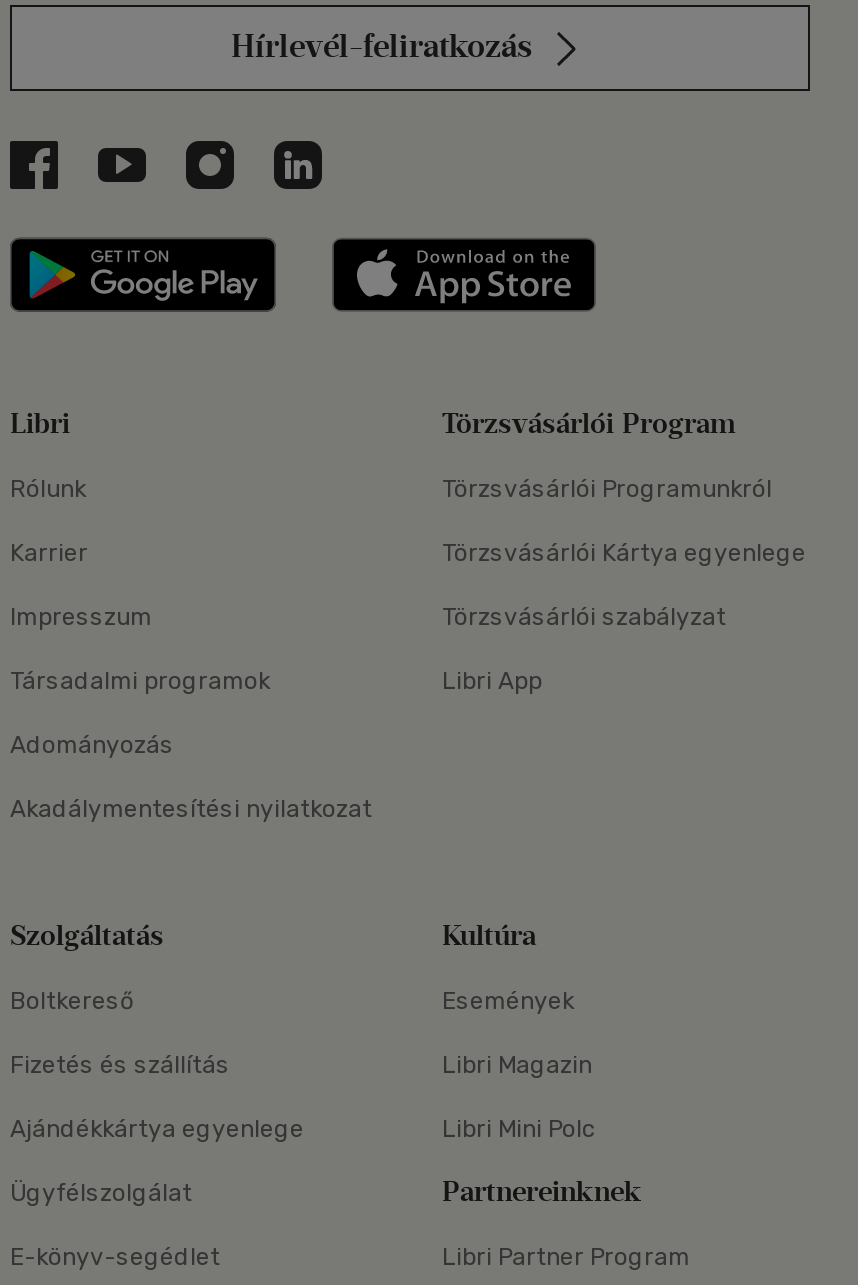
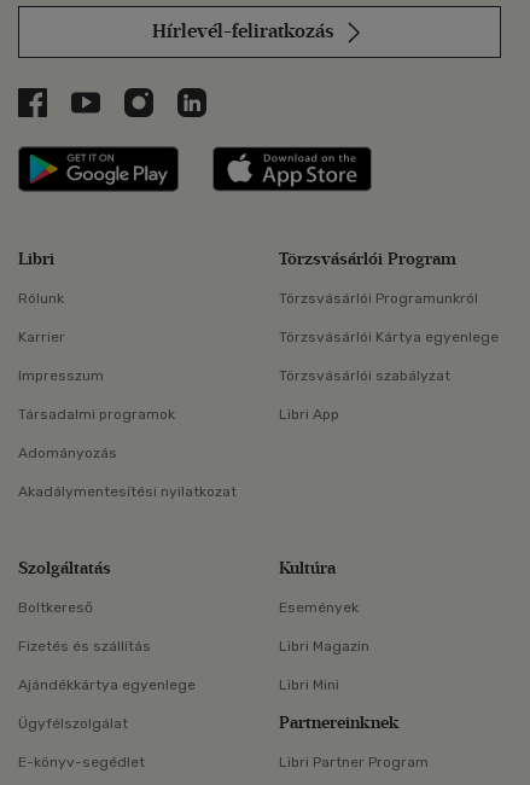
[442,1116,596,1144] Libri Mini Polc -> [279,677,339,694] Libri Mini

